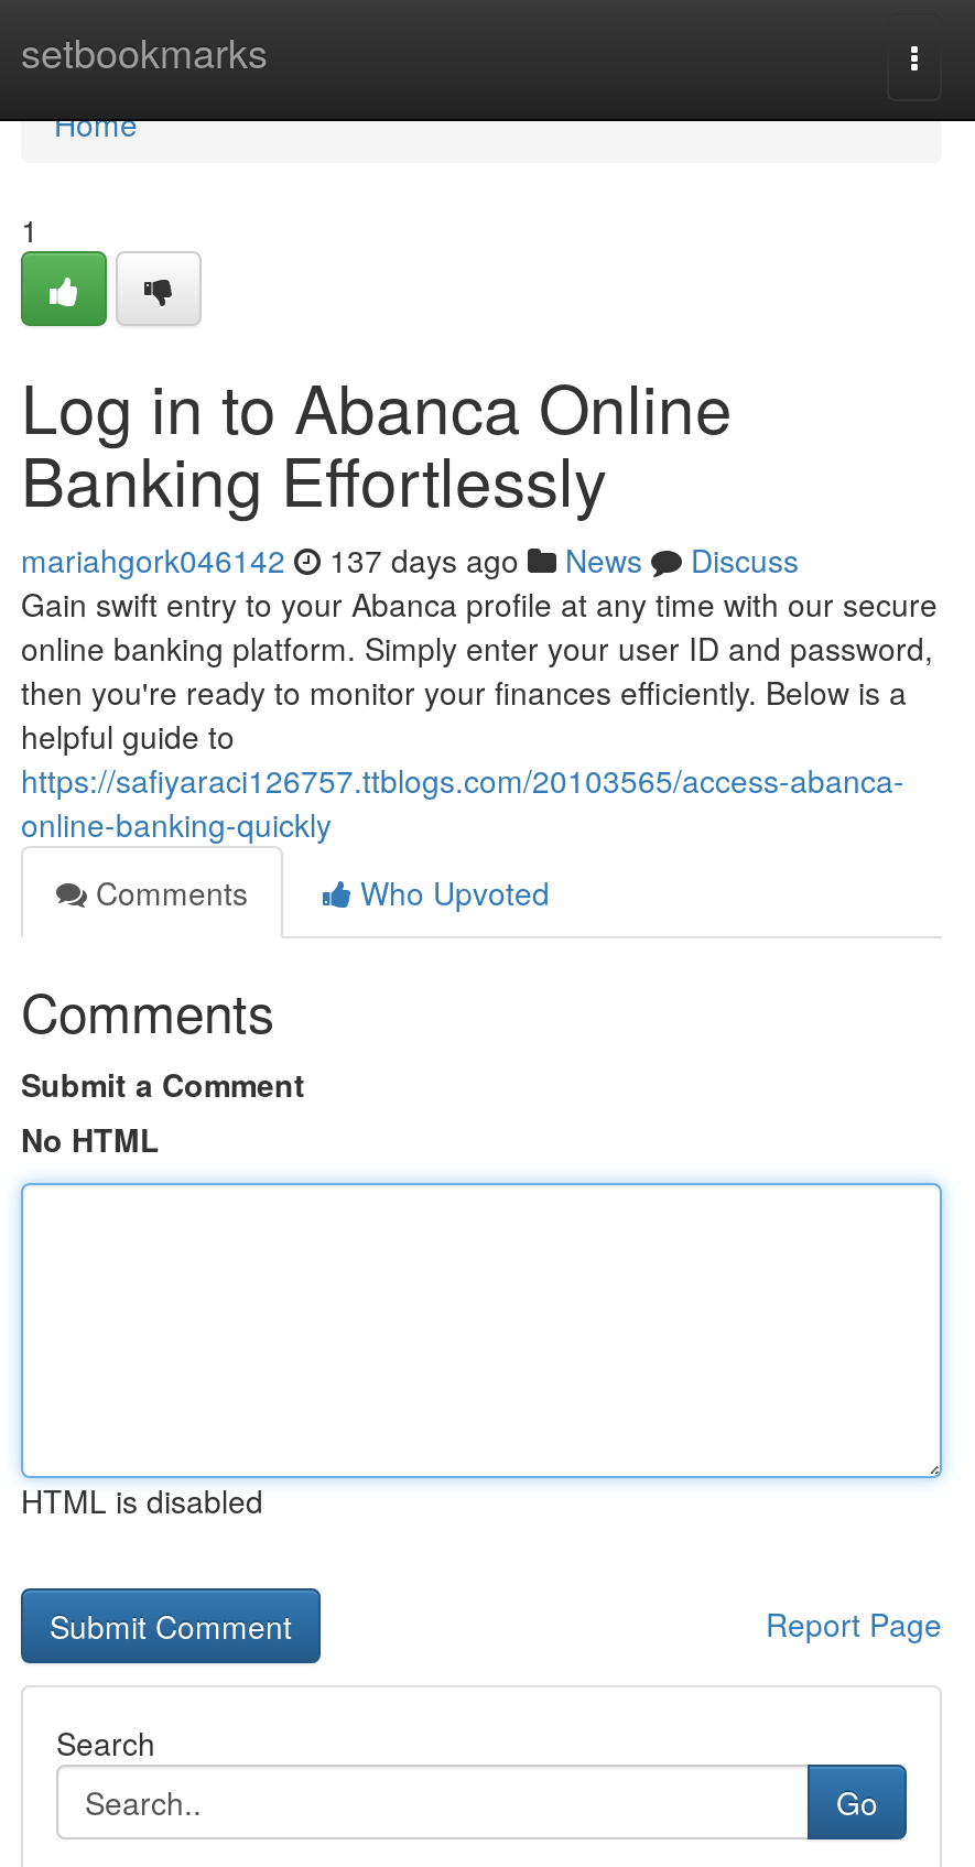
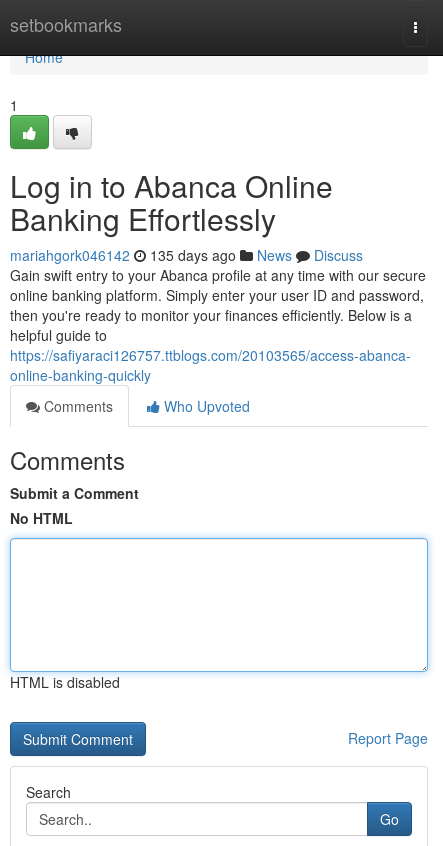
[21,538,799,582] mariahgork046142 137 days ago News Discuss -> [10,245,363,265] mariahgork046142 135 days ago News Discuss

